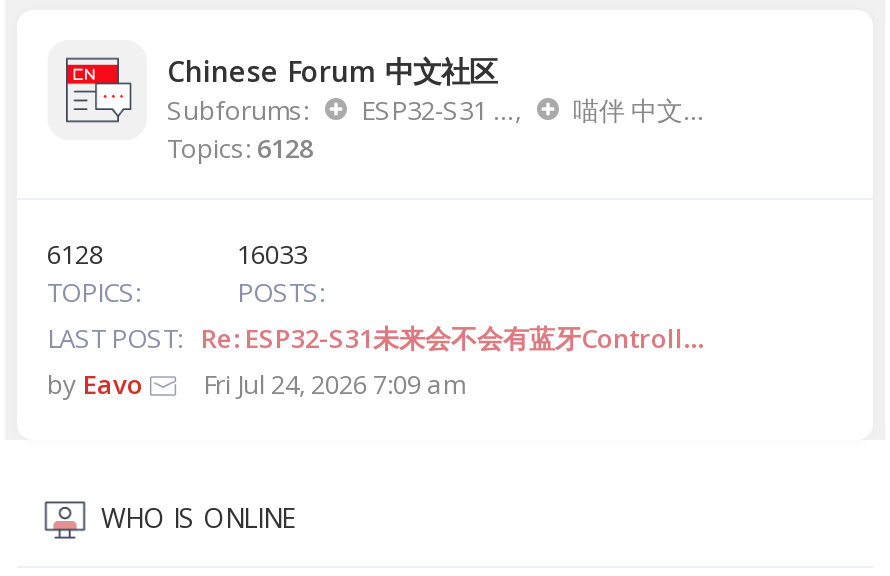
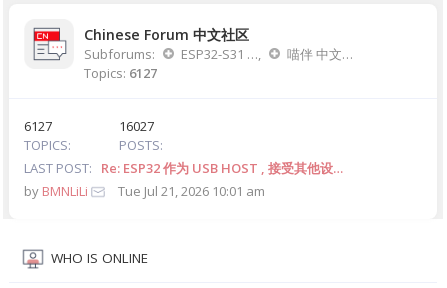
[167,129,313,165] Topics: 6128 -> [84,63,157,81] Topics: 6127
[47,235,103,271] 6128 -> [24,116,52,134] 6127
[237,235,307,271] 16033 -> [119,116,154,134] 16027
[47,319,703,401] Re: ESP32-S31未来会不会有蓝牙Controll… | by Eavo | Fri Jul 24, 2026 7:09 am -> [24,158,343,199] Re: ESP32 作为 USB HOST , 接受其他设… | by BMNLiLi | Tue Jul 21, 2026 10:01 am

